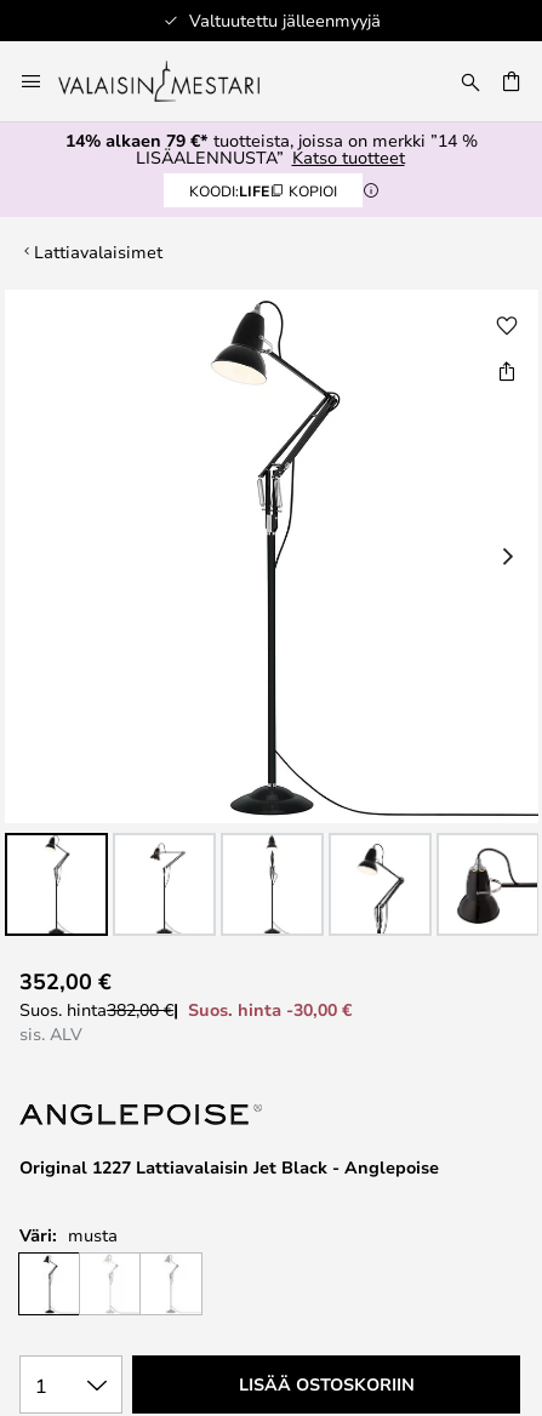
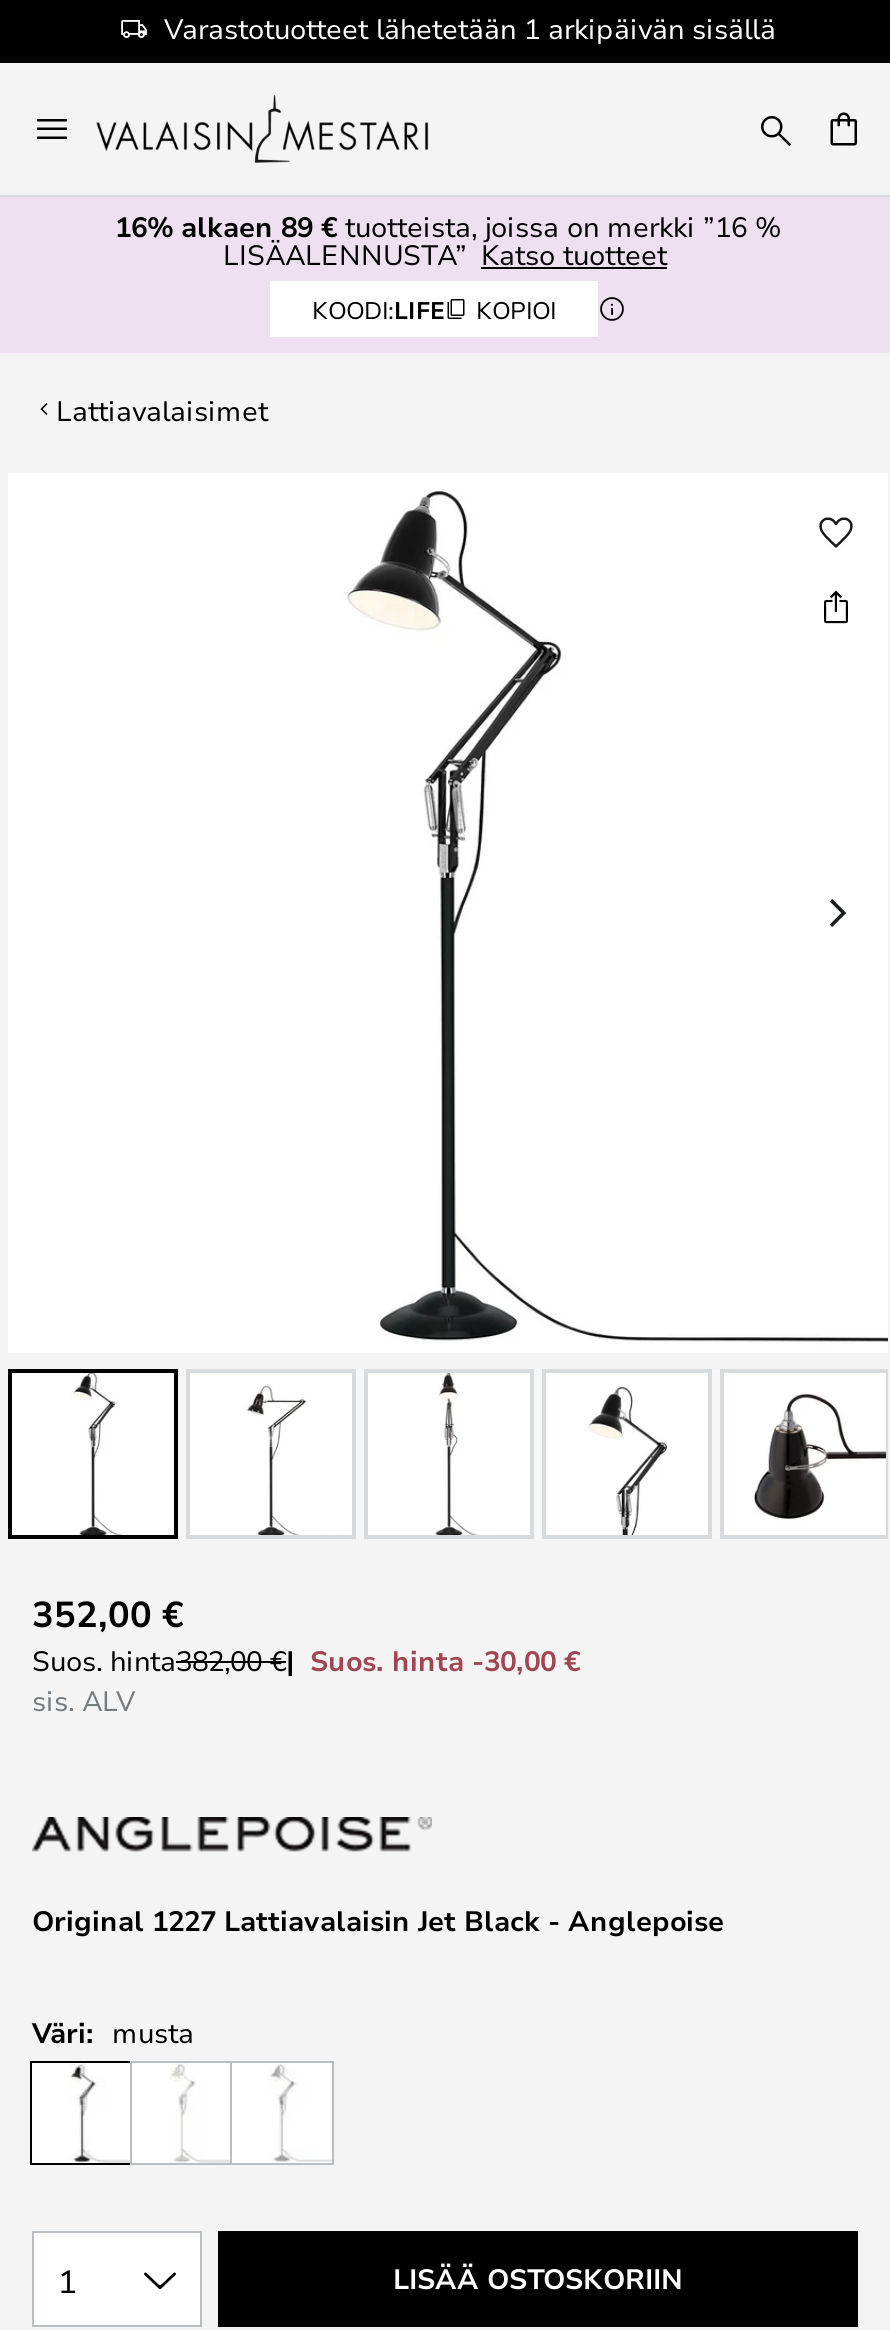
[189,8,381,32] Valtuutettu jälleenmyyjä -> [164,9,776,47] Varastotuotteet lähetetään 1 arkipäivän sisällä
[65,129,478,152] 14% alkaen 79 €* tuotteista, joissa on merkki ”14 % -> [115,207,781,245] 16% alkaen 89 €tuotteista, joissa on merkki ”16 %

